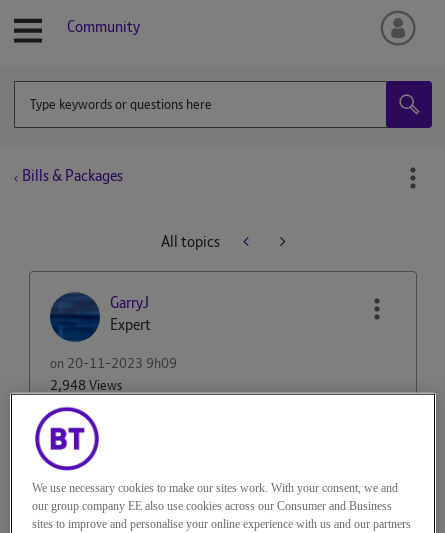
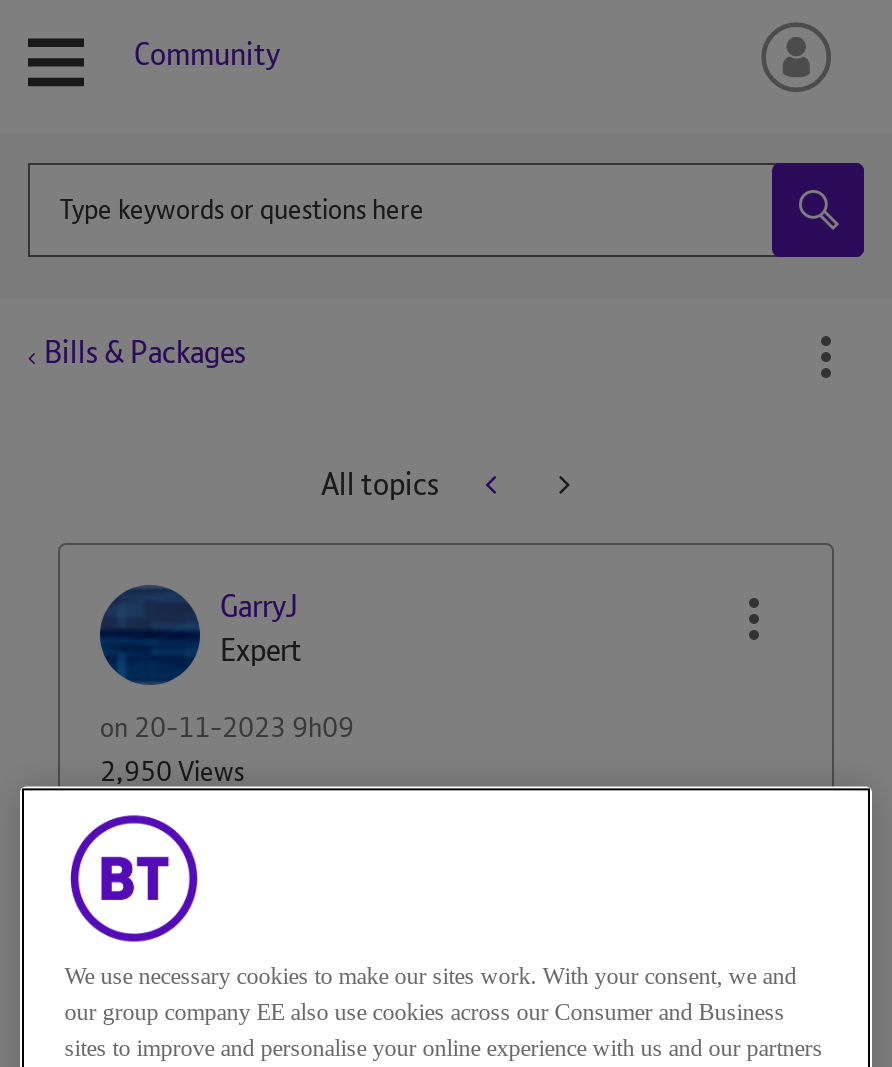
[50,376,122,394] 2,948 Views -> [100,753,244,789] 2,950 Views

